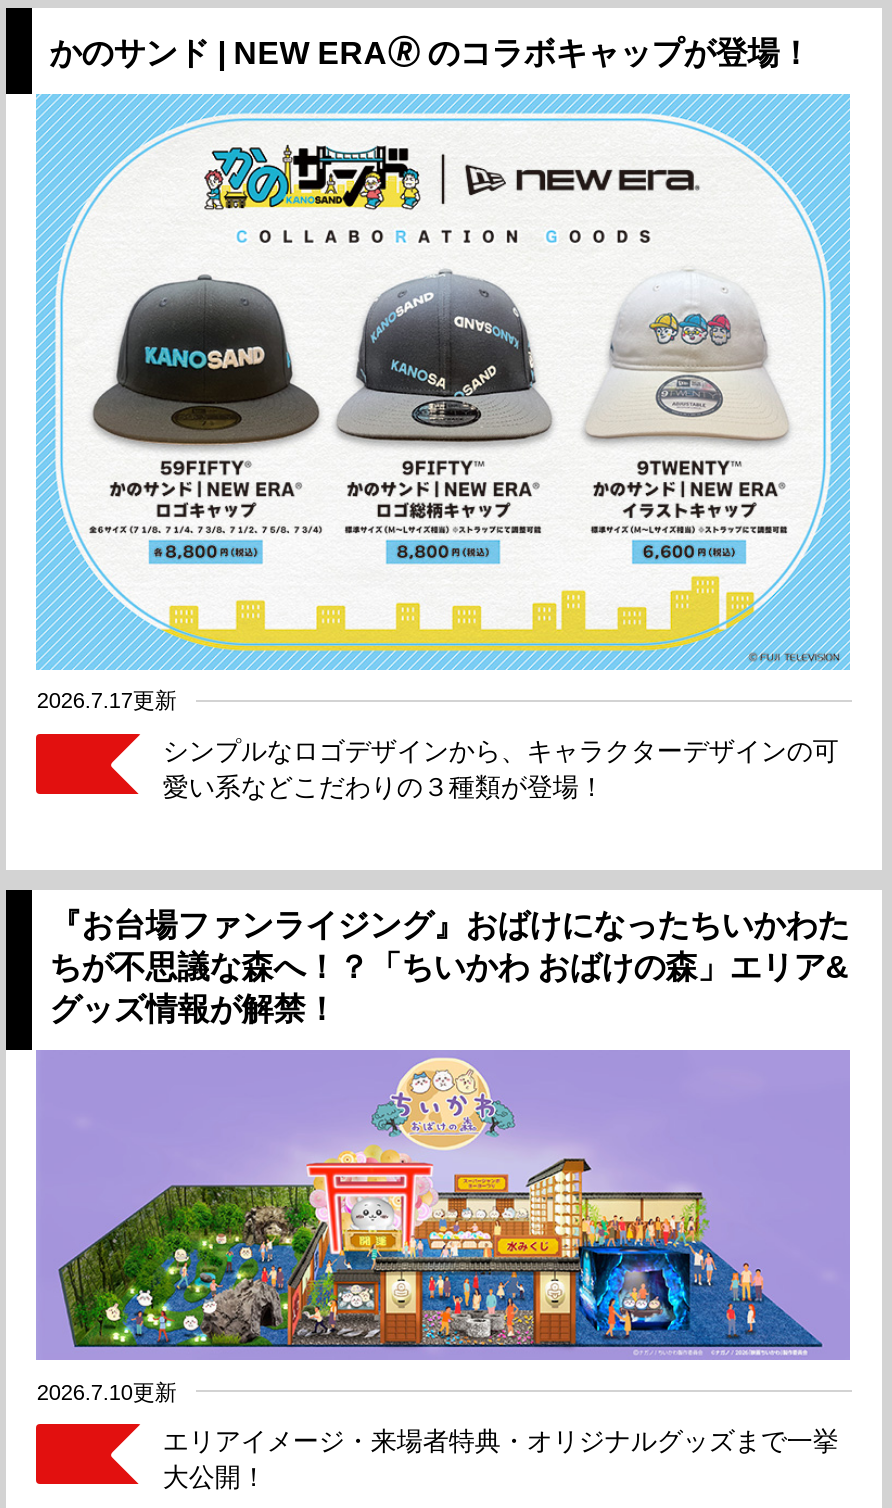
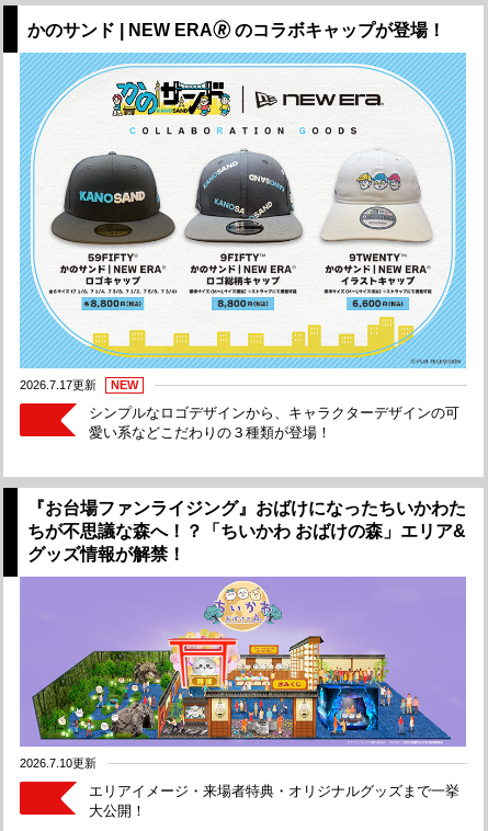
none -> [111,378,139,392] NEW

